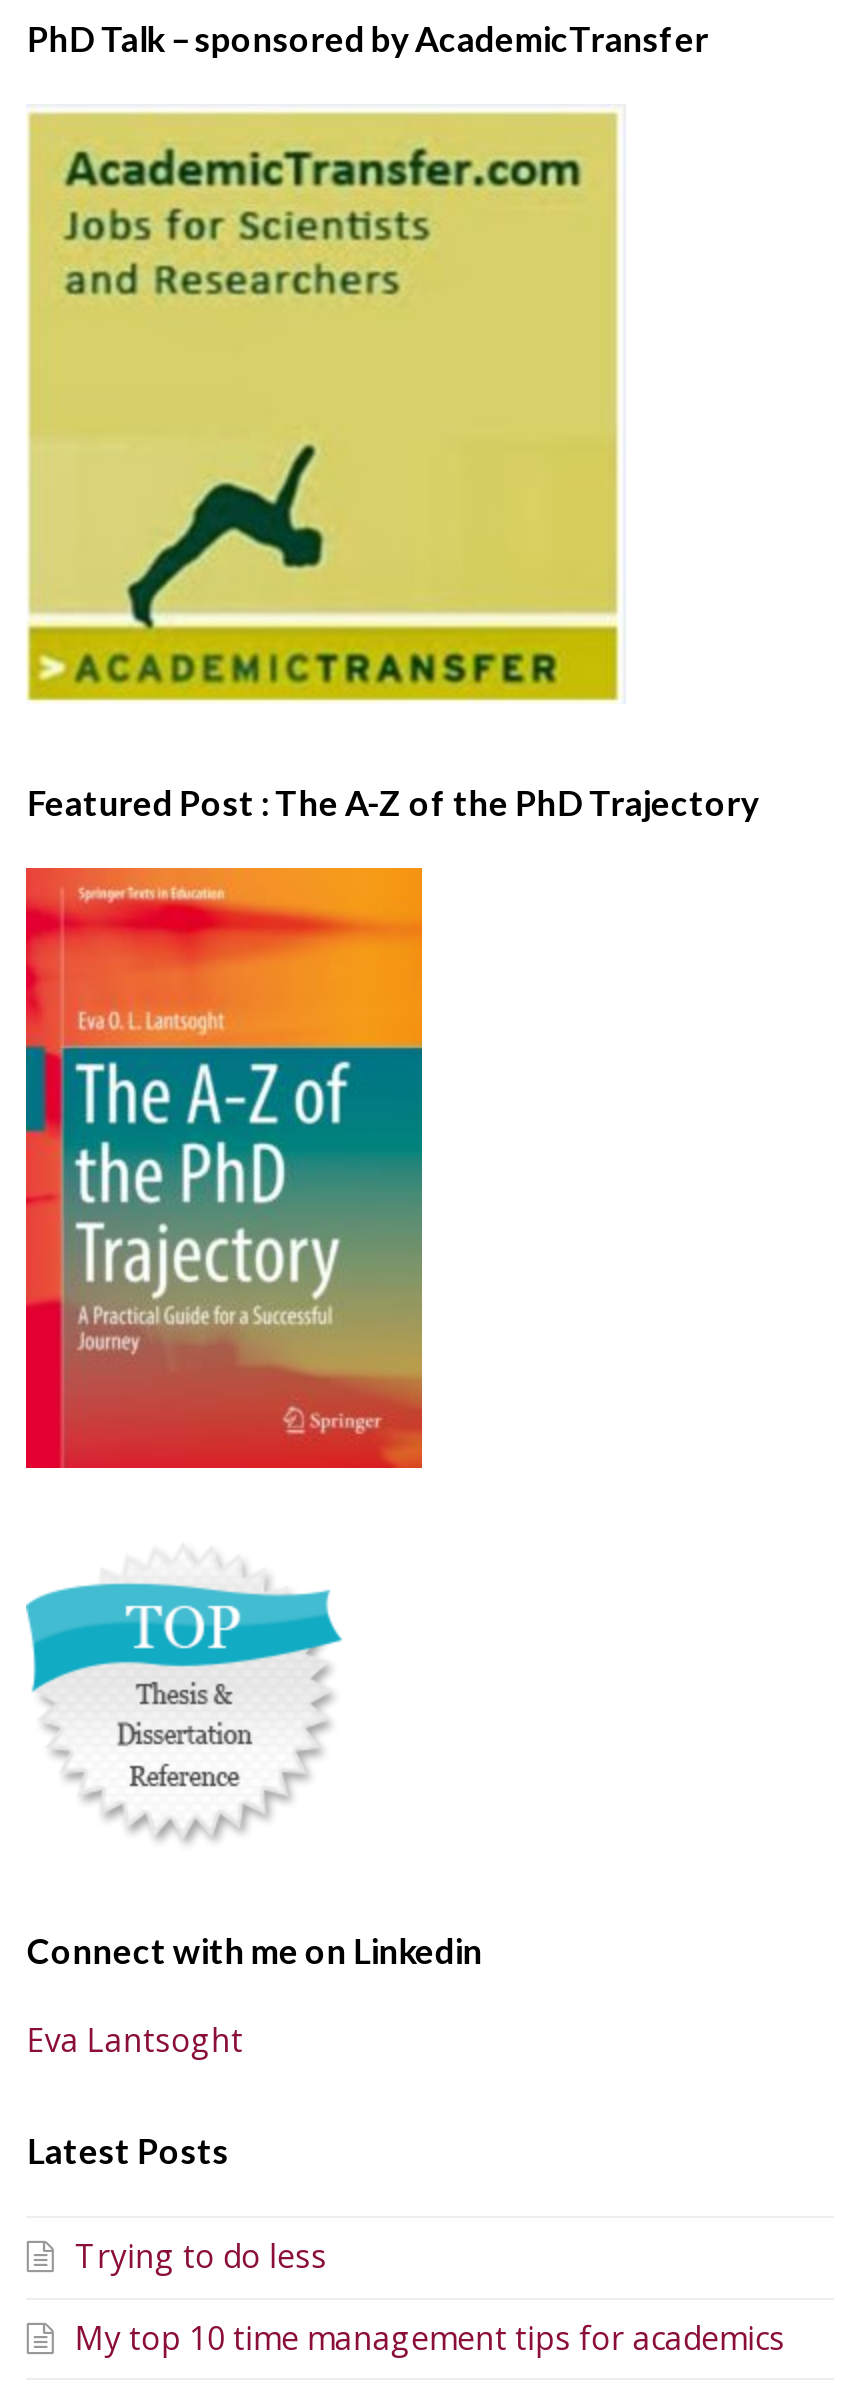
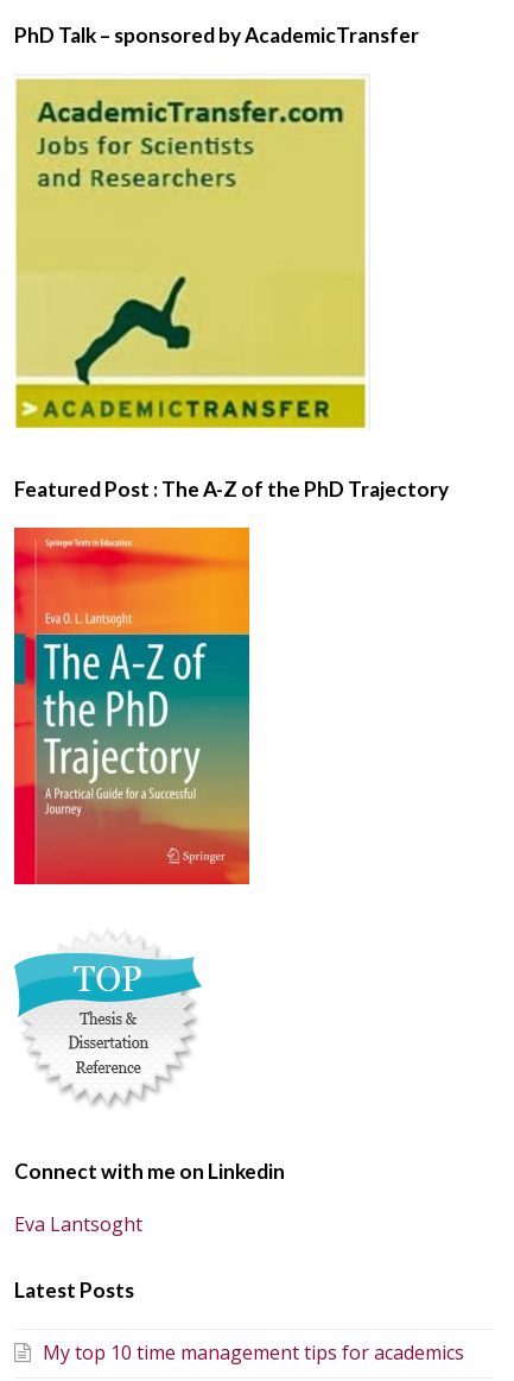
[75,2235,327,2279] Trying to do less -> none

